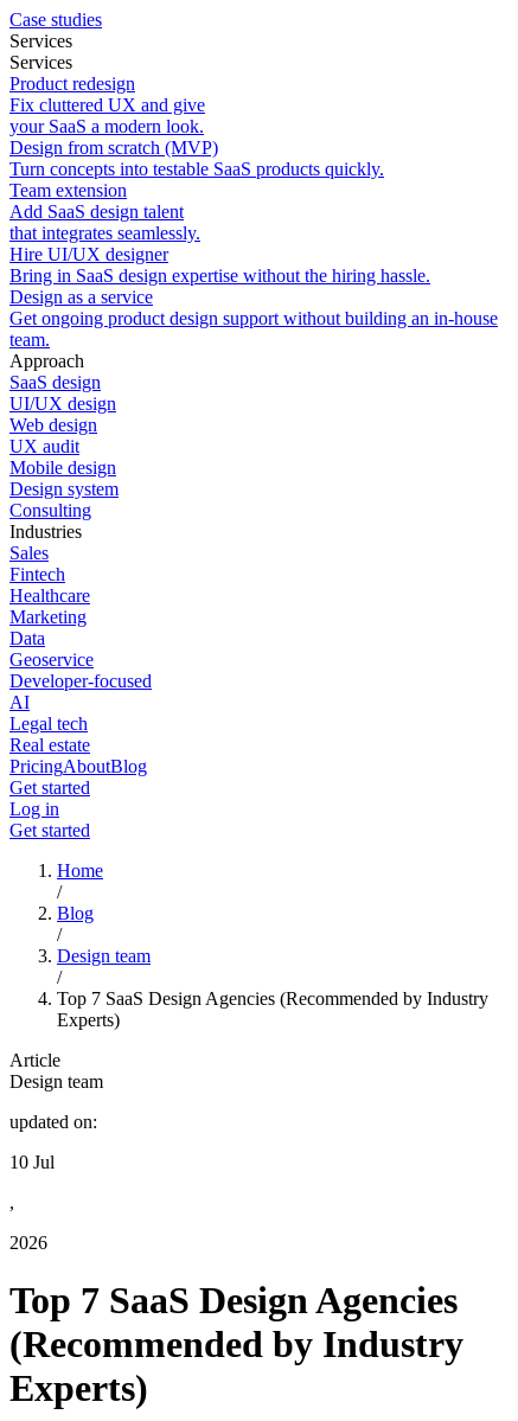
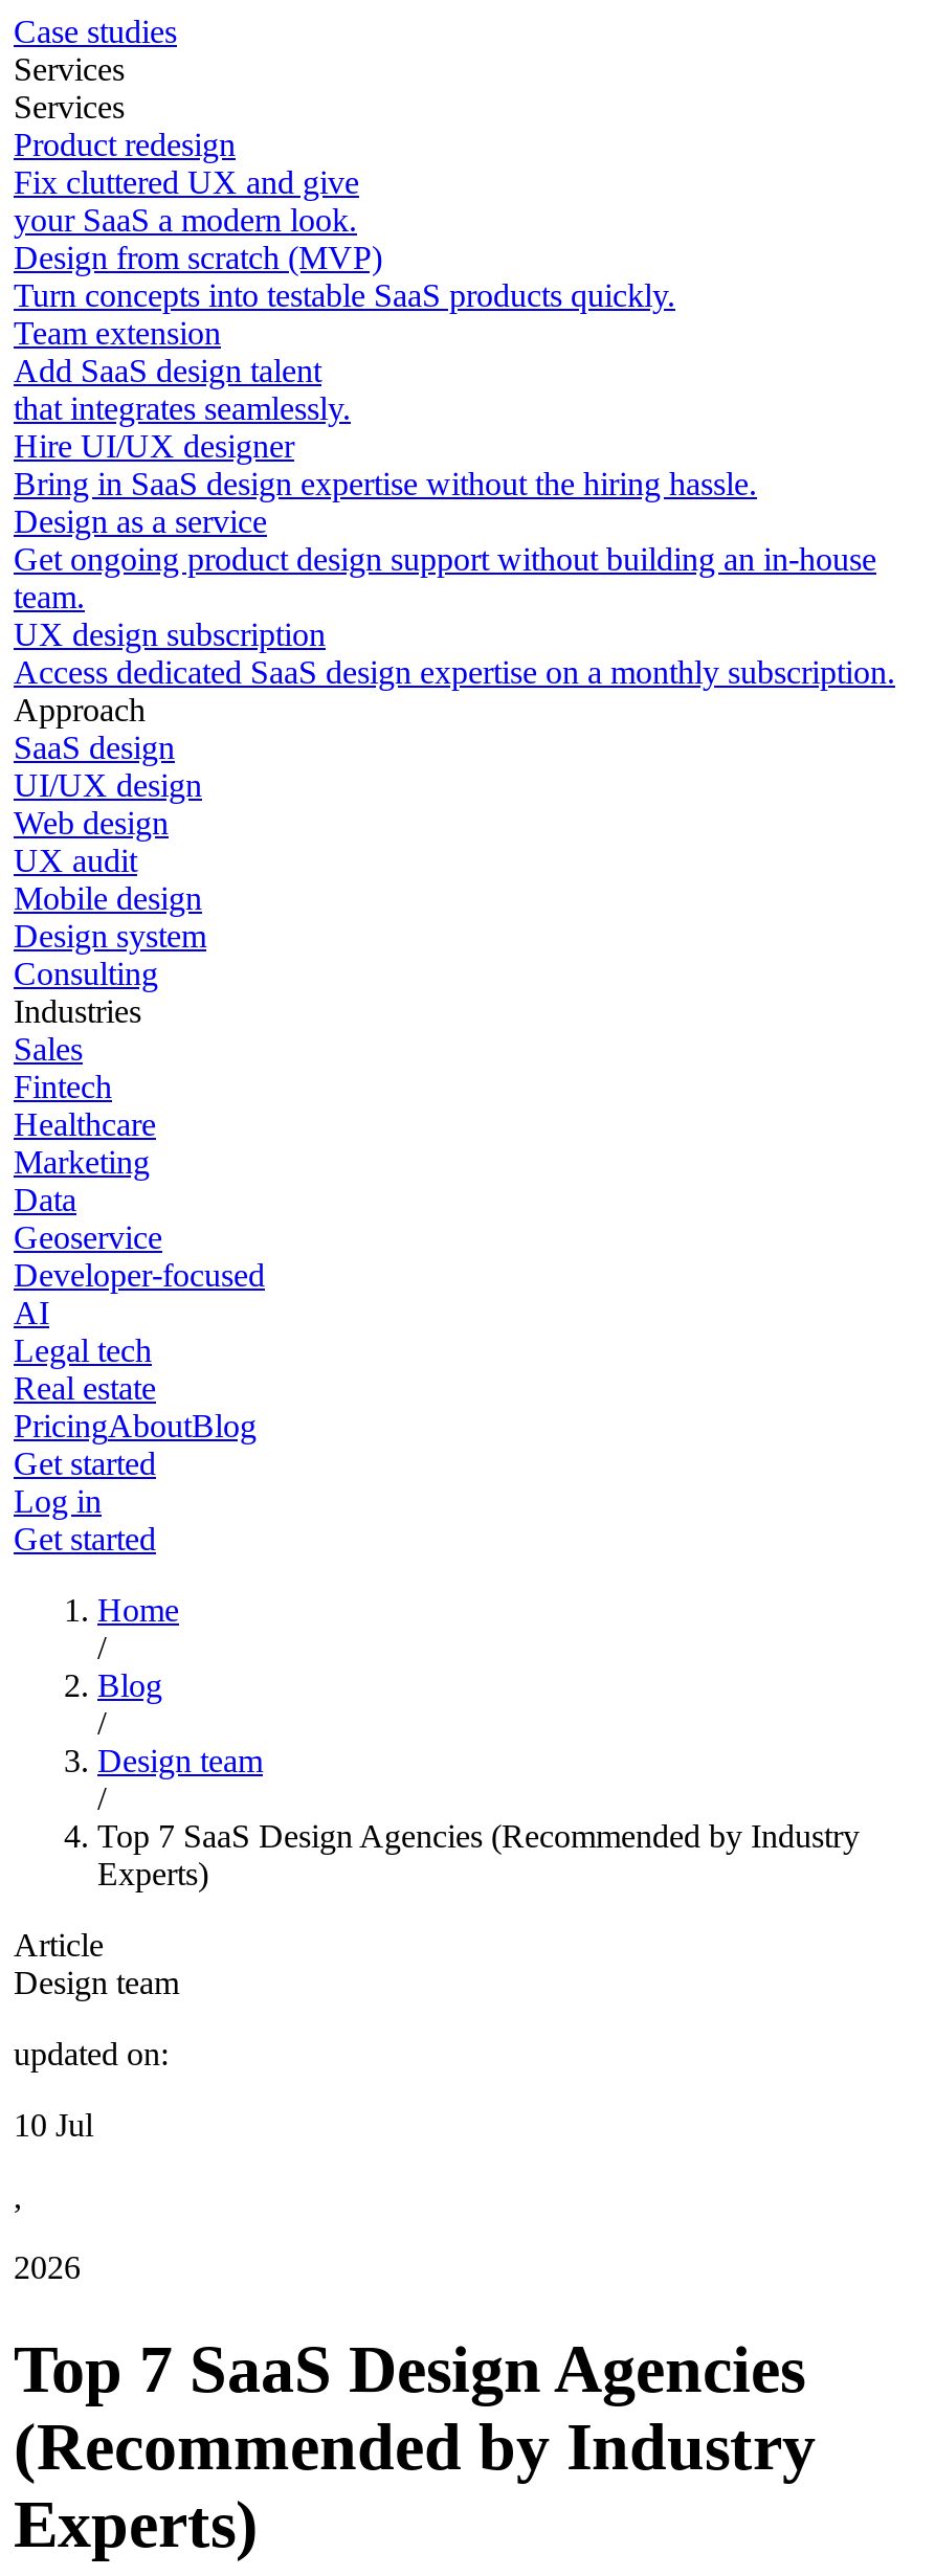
none -> [14,617,895,690] UX design subscription | Access dedicated SaaS design expertise on a monthly subscription.

